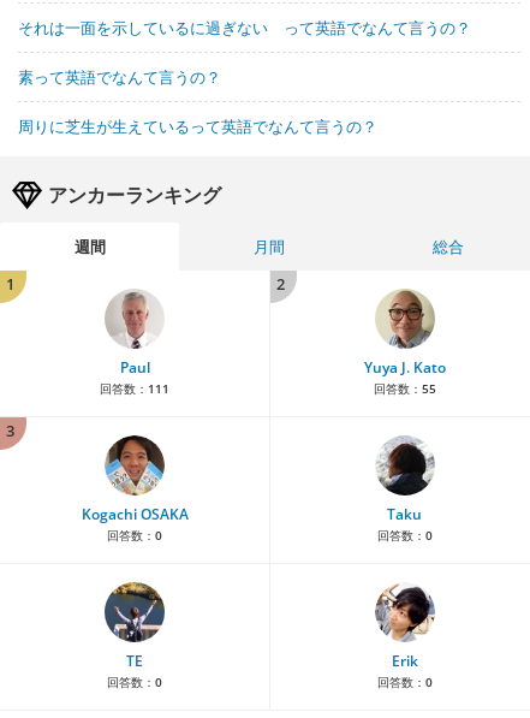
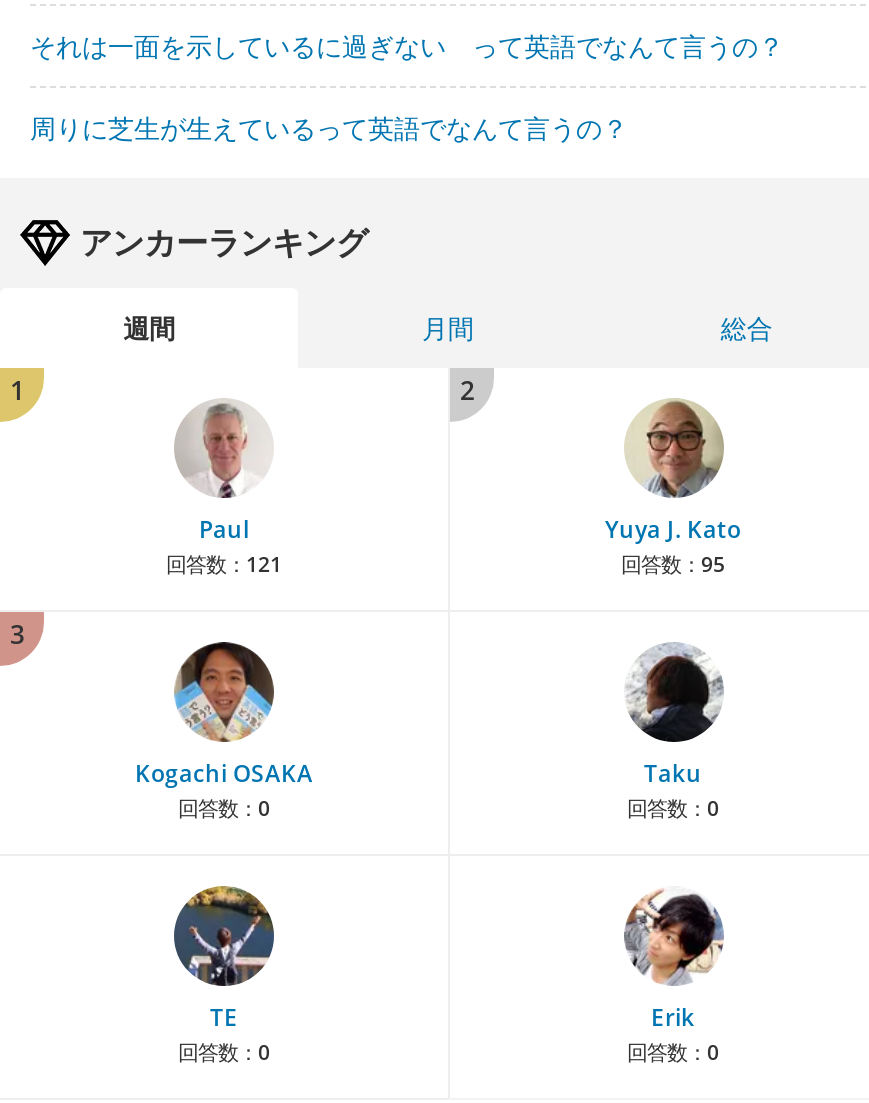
[18,66,221,88] 素って英語でなんて言うの？ -> none
[100,380,169,397] 回答数：111 -> [166,550,282,578] 回答数：121
[373,380,436,397] 回答数：55 -> [621,550,725,578] 回答数：95

